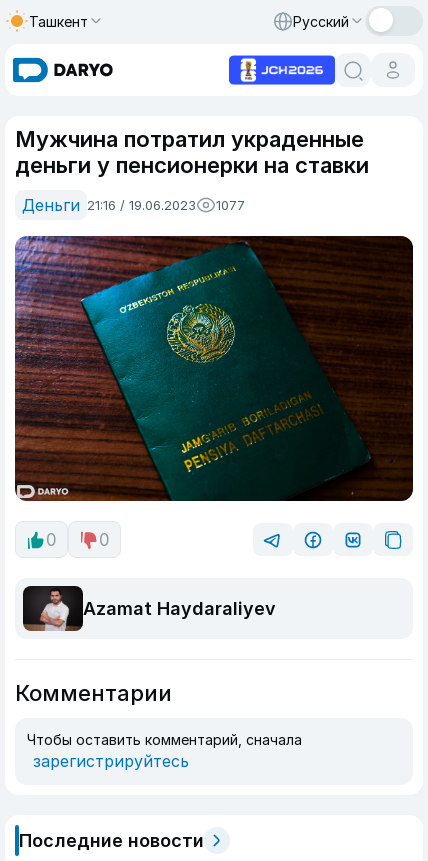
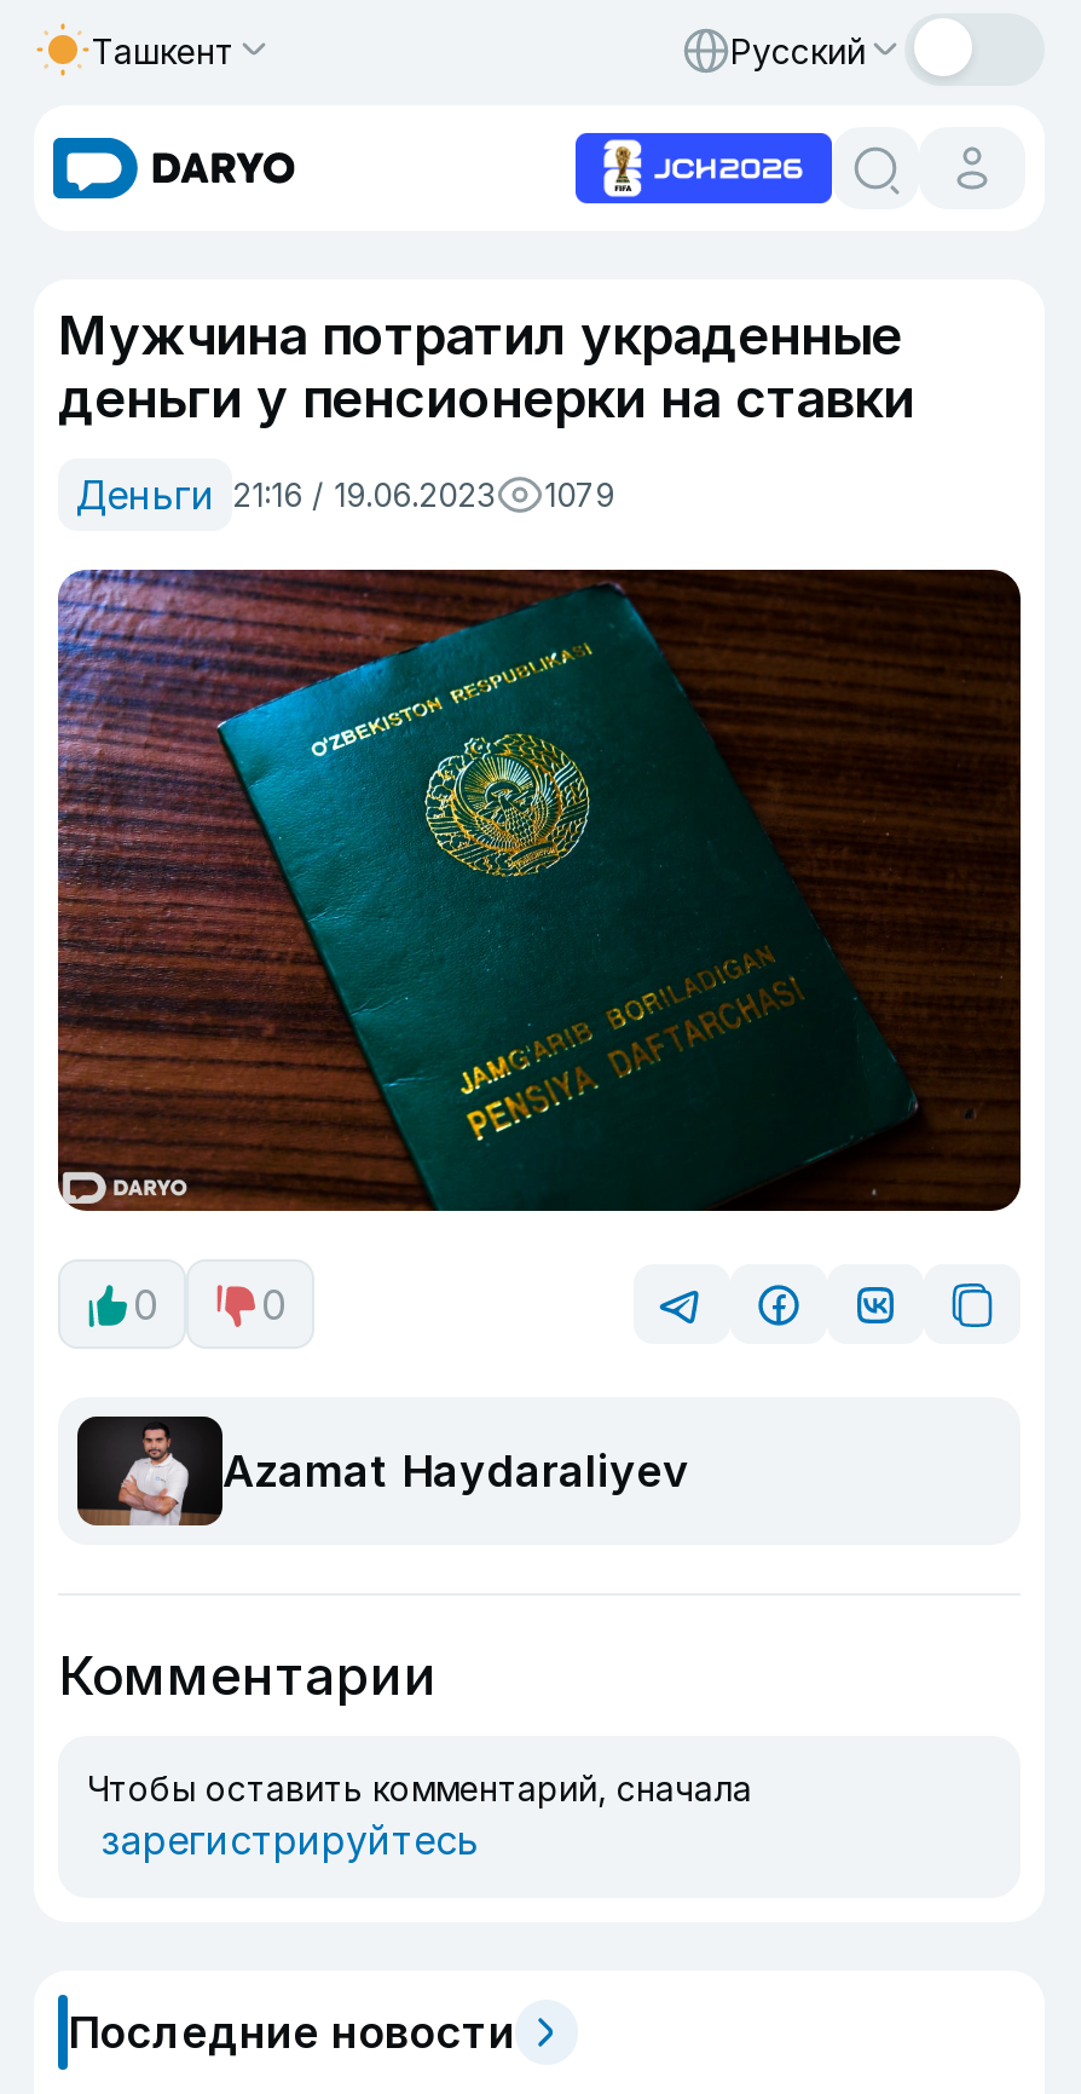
[22,195,245,215] Деньги 21:16 / 19.06.2023 1077 -> [75,471,614,519] Деньги 21:16 / 19.06.2023 1079

